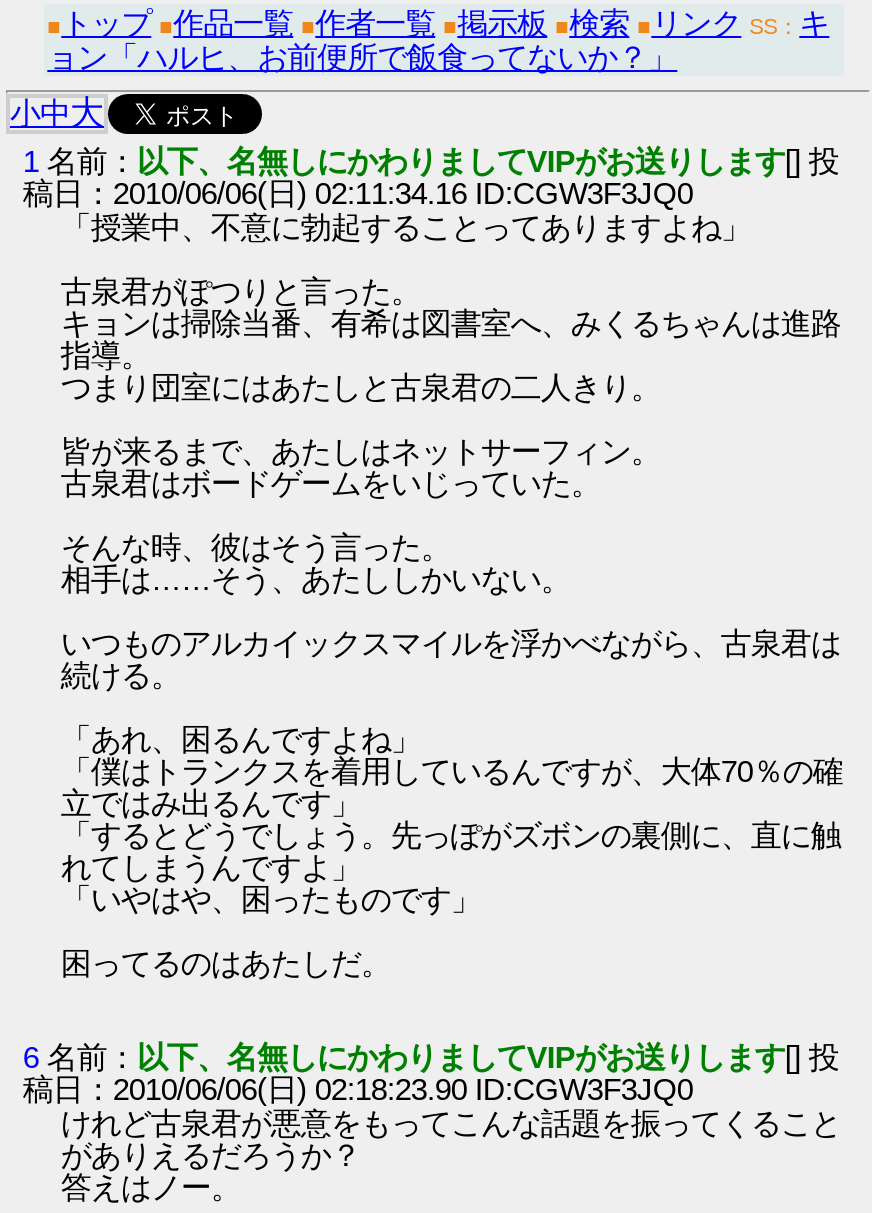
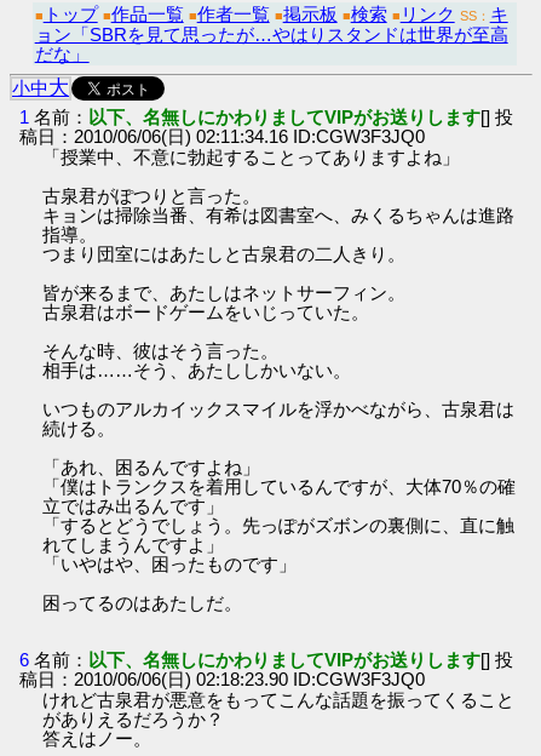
[47,39,677,73] ョン「ハルヒ、お前便所で飯食ってないか？」 -> [35,24,508,64] ョン「SBRを見て思ったが…やはりスタンドは世界が至高 | だな」

